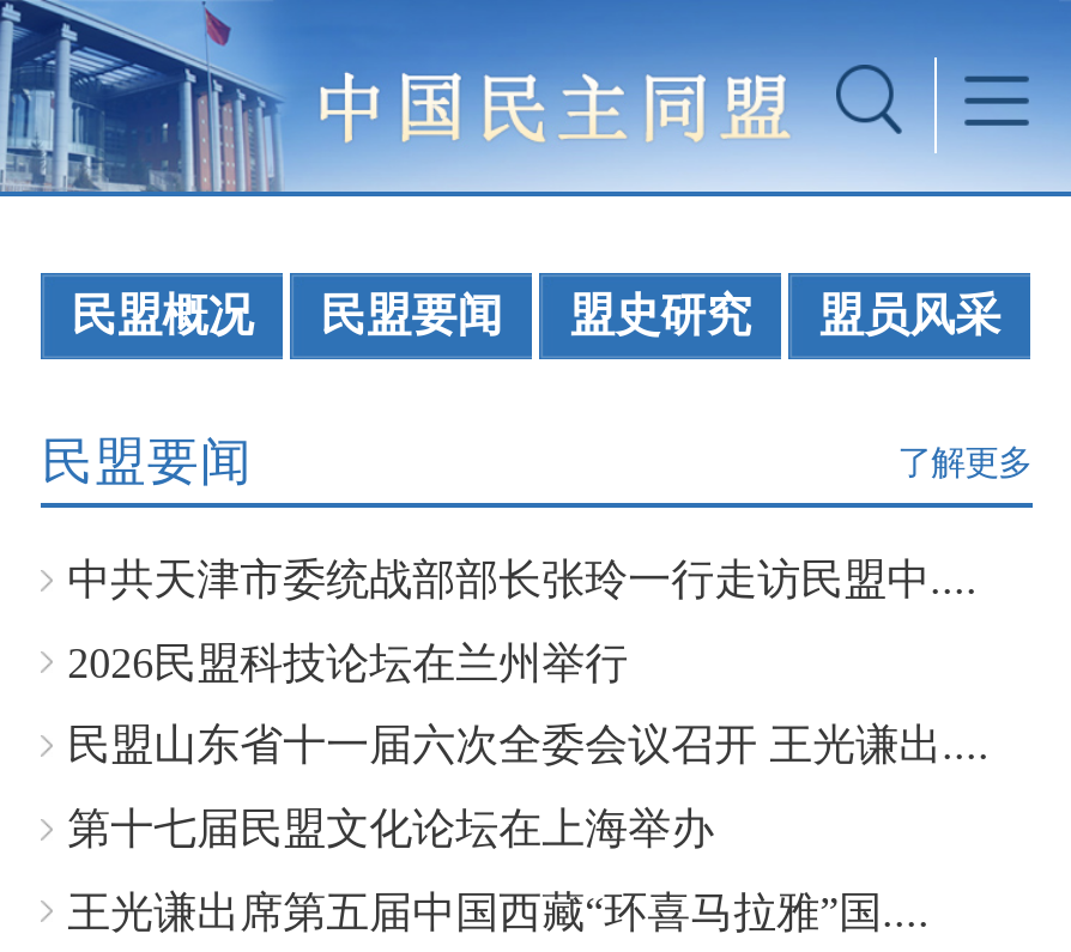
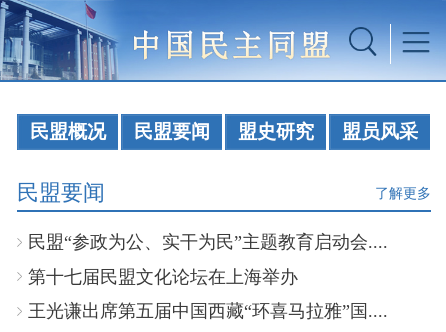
[67,556,990,770] 中共天津市委统战部部长张玲一行走访民盟中.... | 2026民盟科技论坛在兰州举行 | 民盟山东省十一届六次全委会议召开 王光谦出.... -> [28,232,388,252] 民盟“参政为公、实干为民”主题教育启动会....

